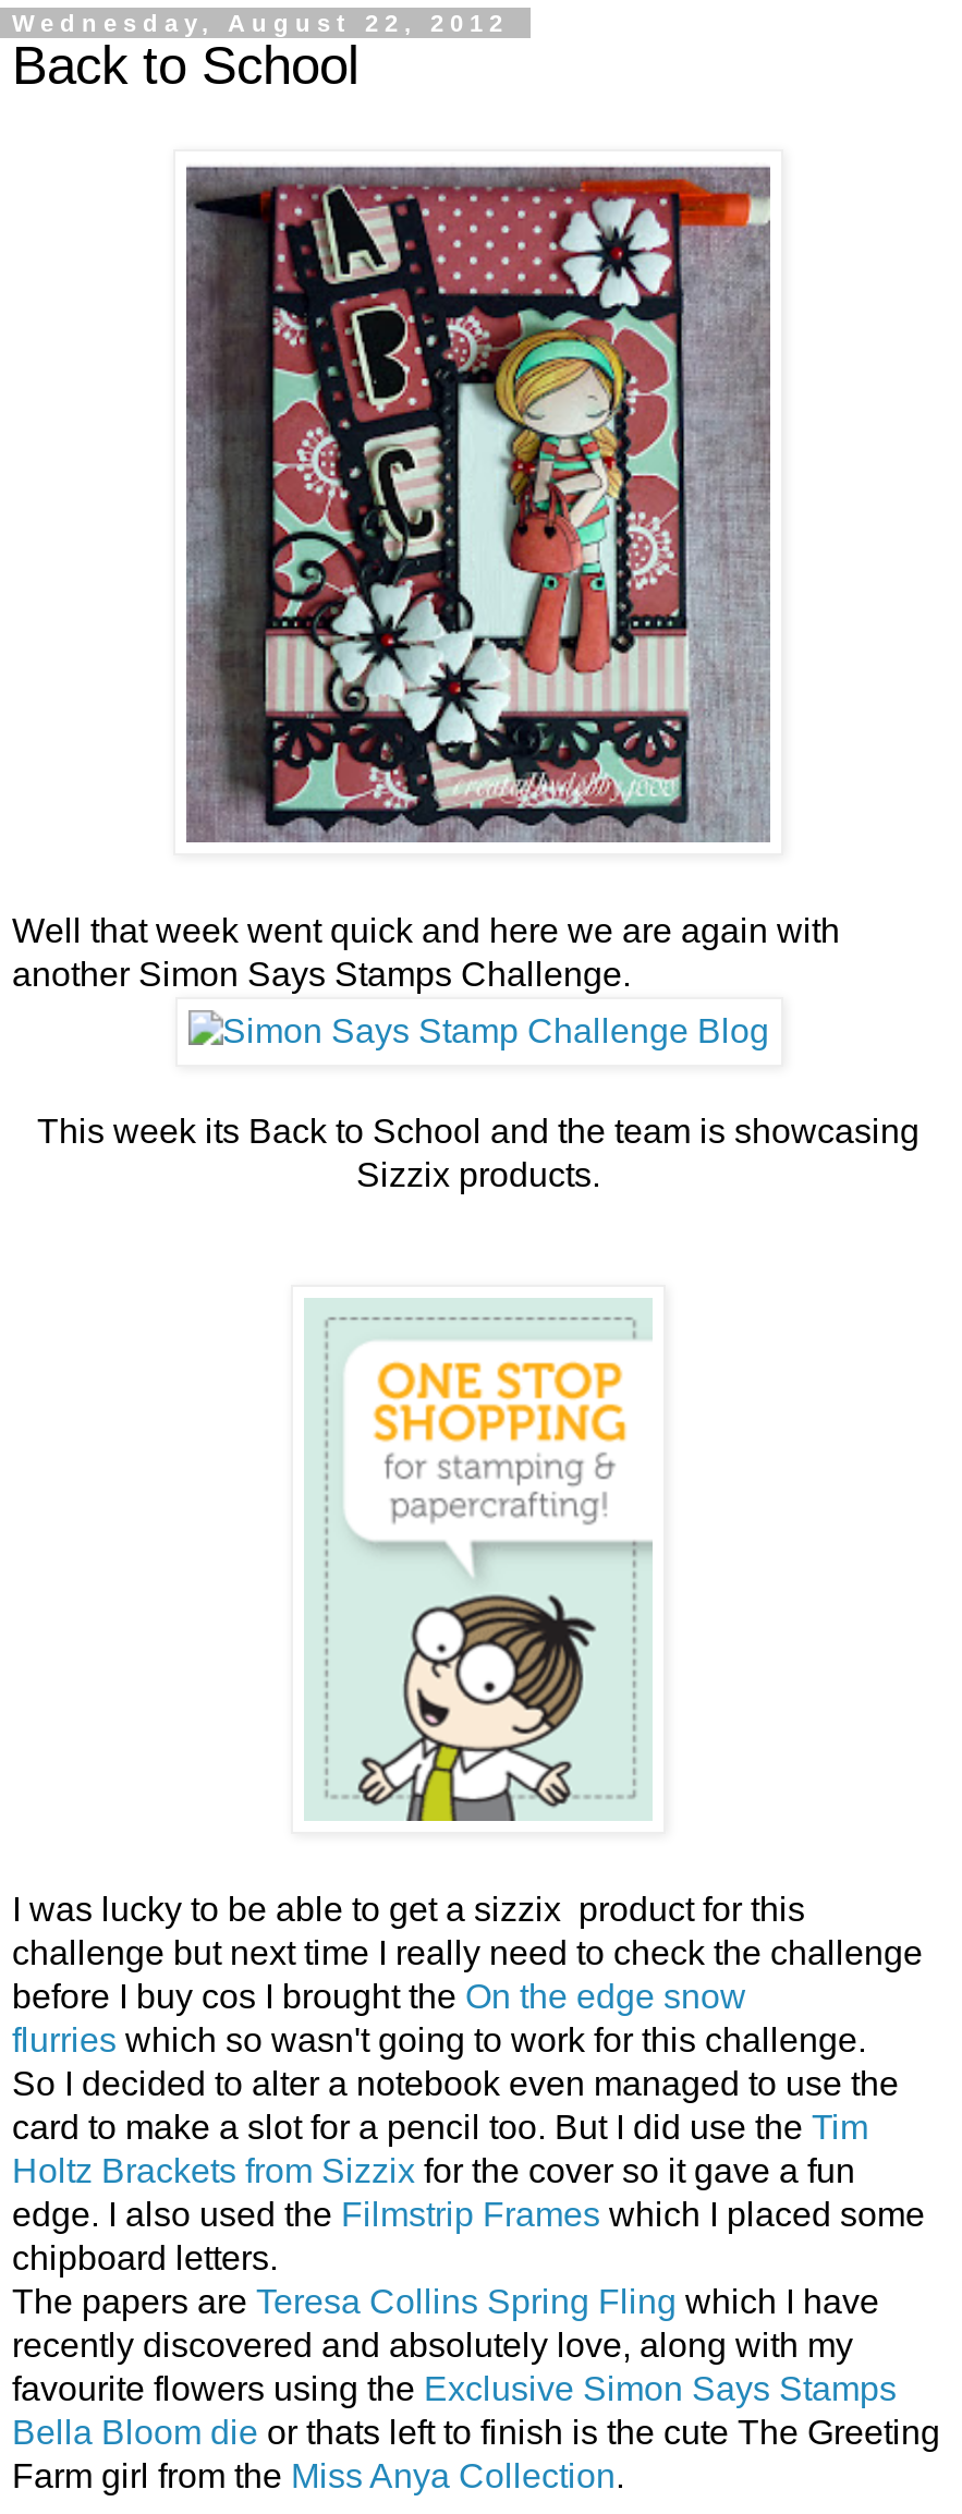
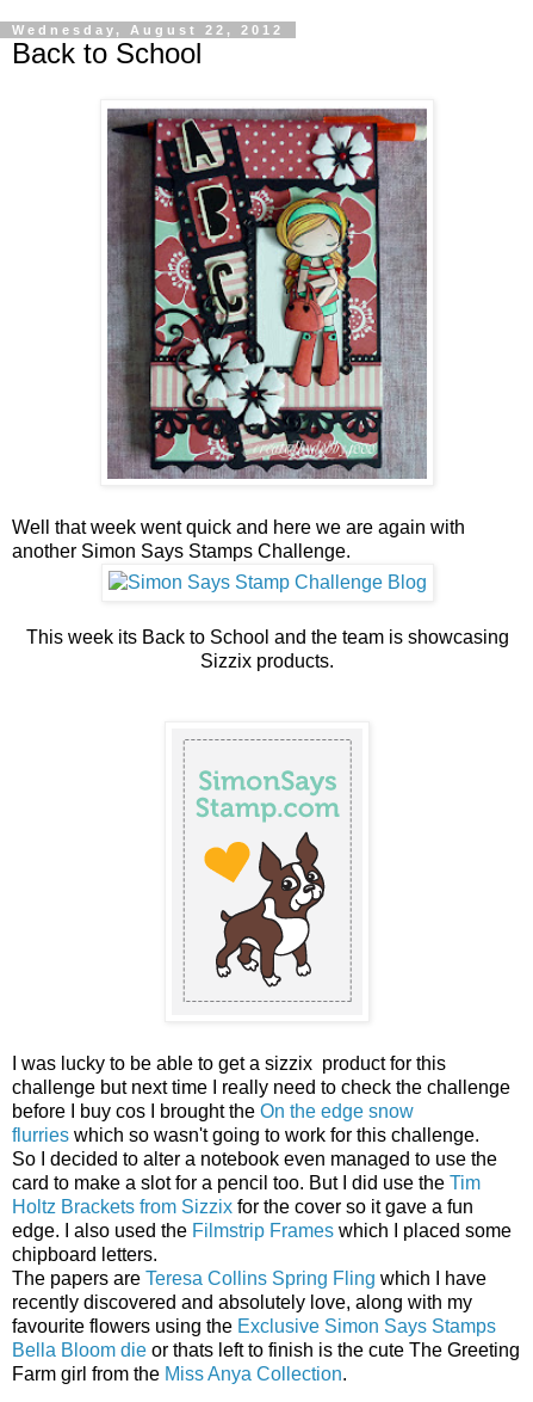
[308,1302,653,1823] [image] -> [175,732,361,1015] [image]

